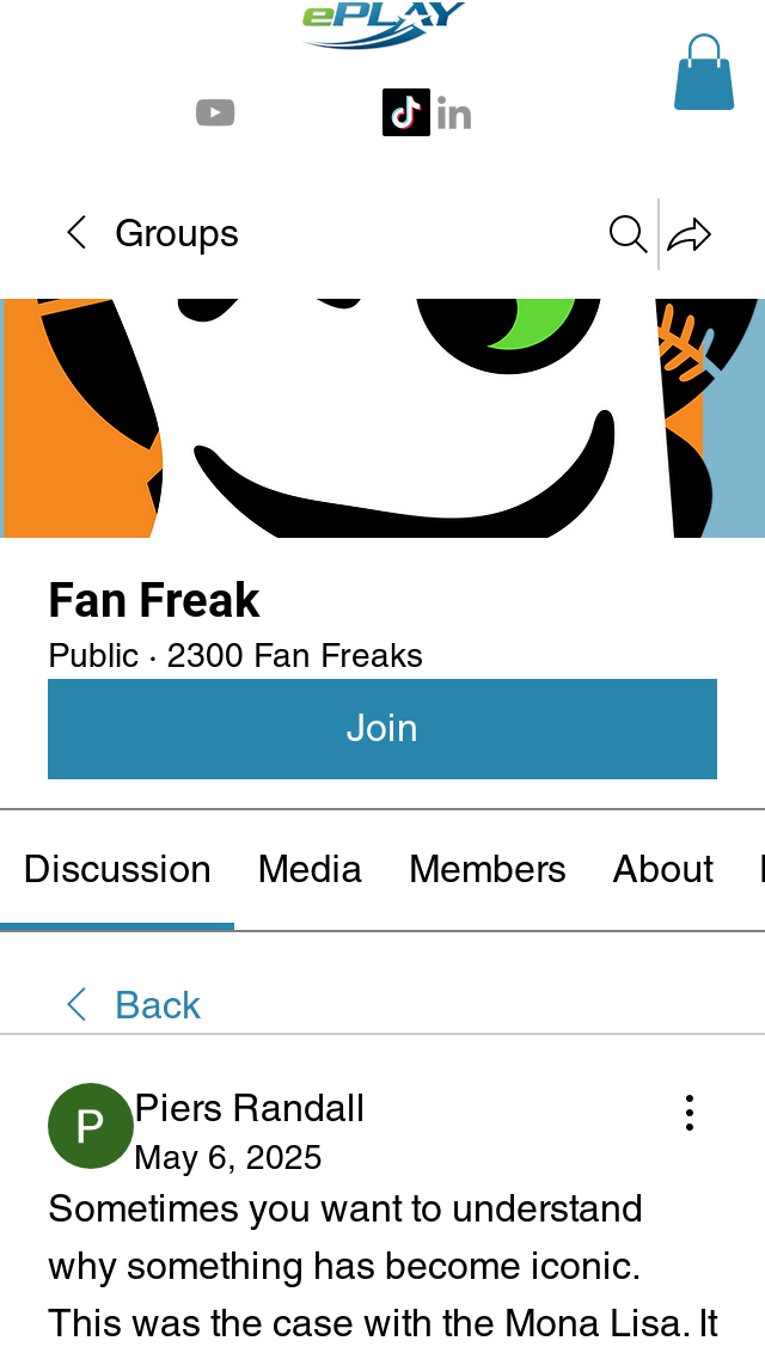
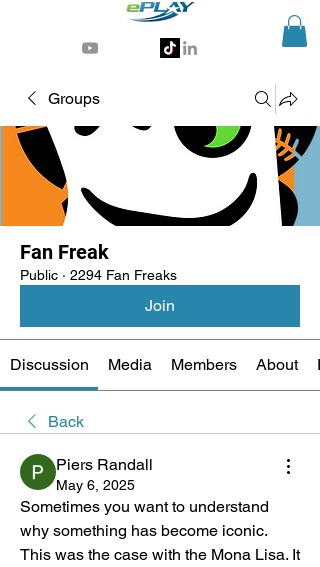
[48,637,423,675] Public · 2300 Fan Freaks -> [20,267,177,283] Public · 2294 Fan Freaks

